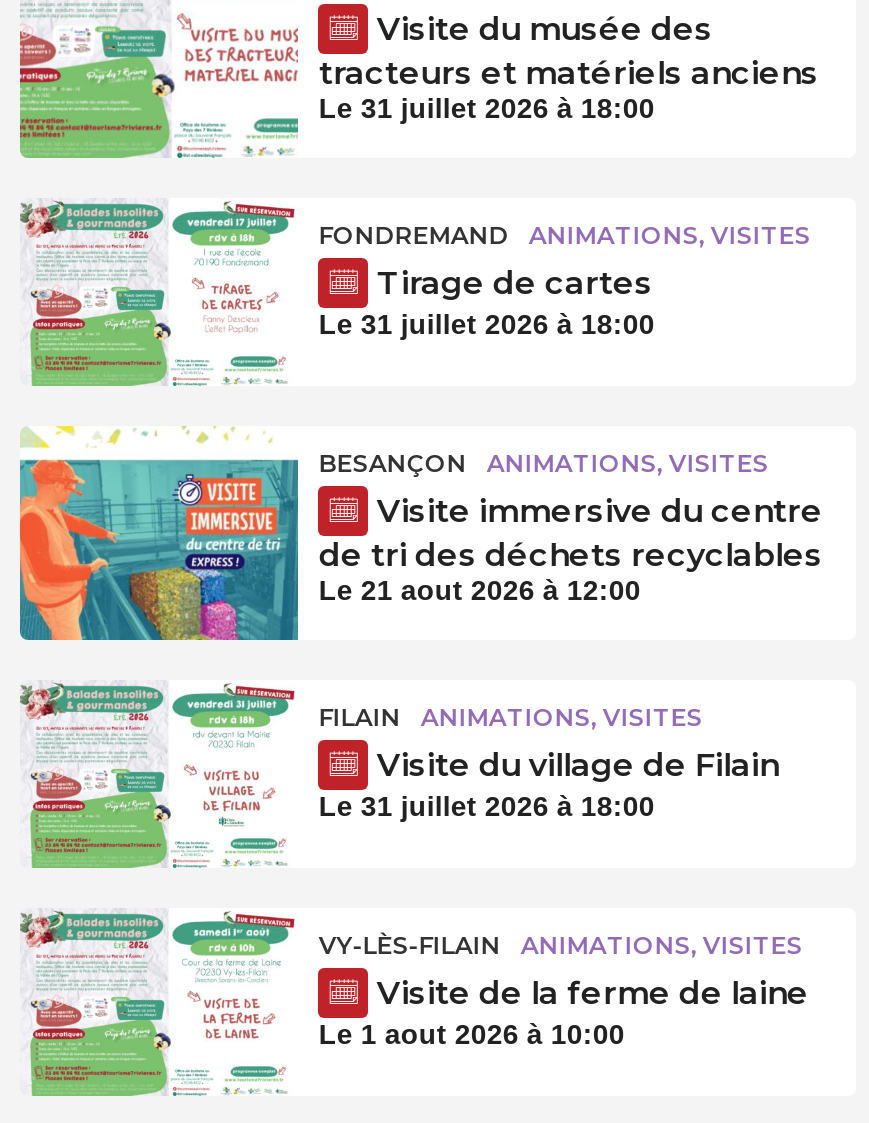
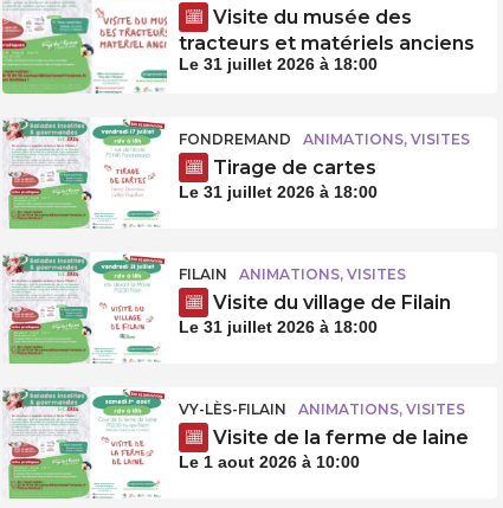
[18,424,823,642] [image] | BESANÇON | ANIMATIONS, VISITES | Visite immersive du centre | de tri des déchets recyclables | Le 21 aout 2026 à 12:00 -> none

